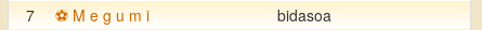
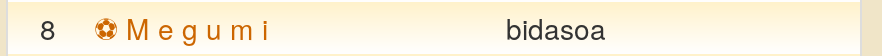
[26,4,35,26] 7 -> [40,8,56,48] 8

